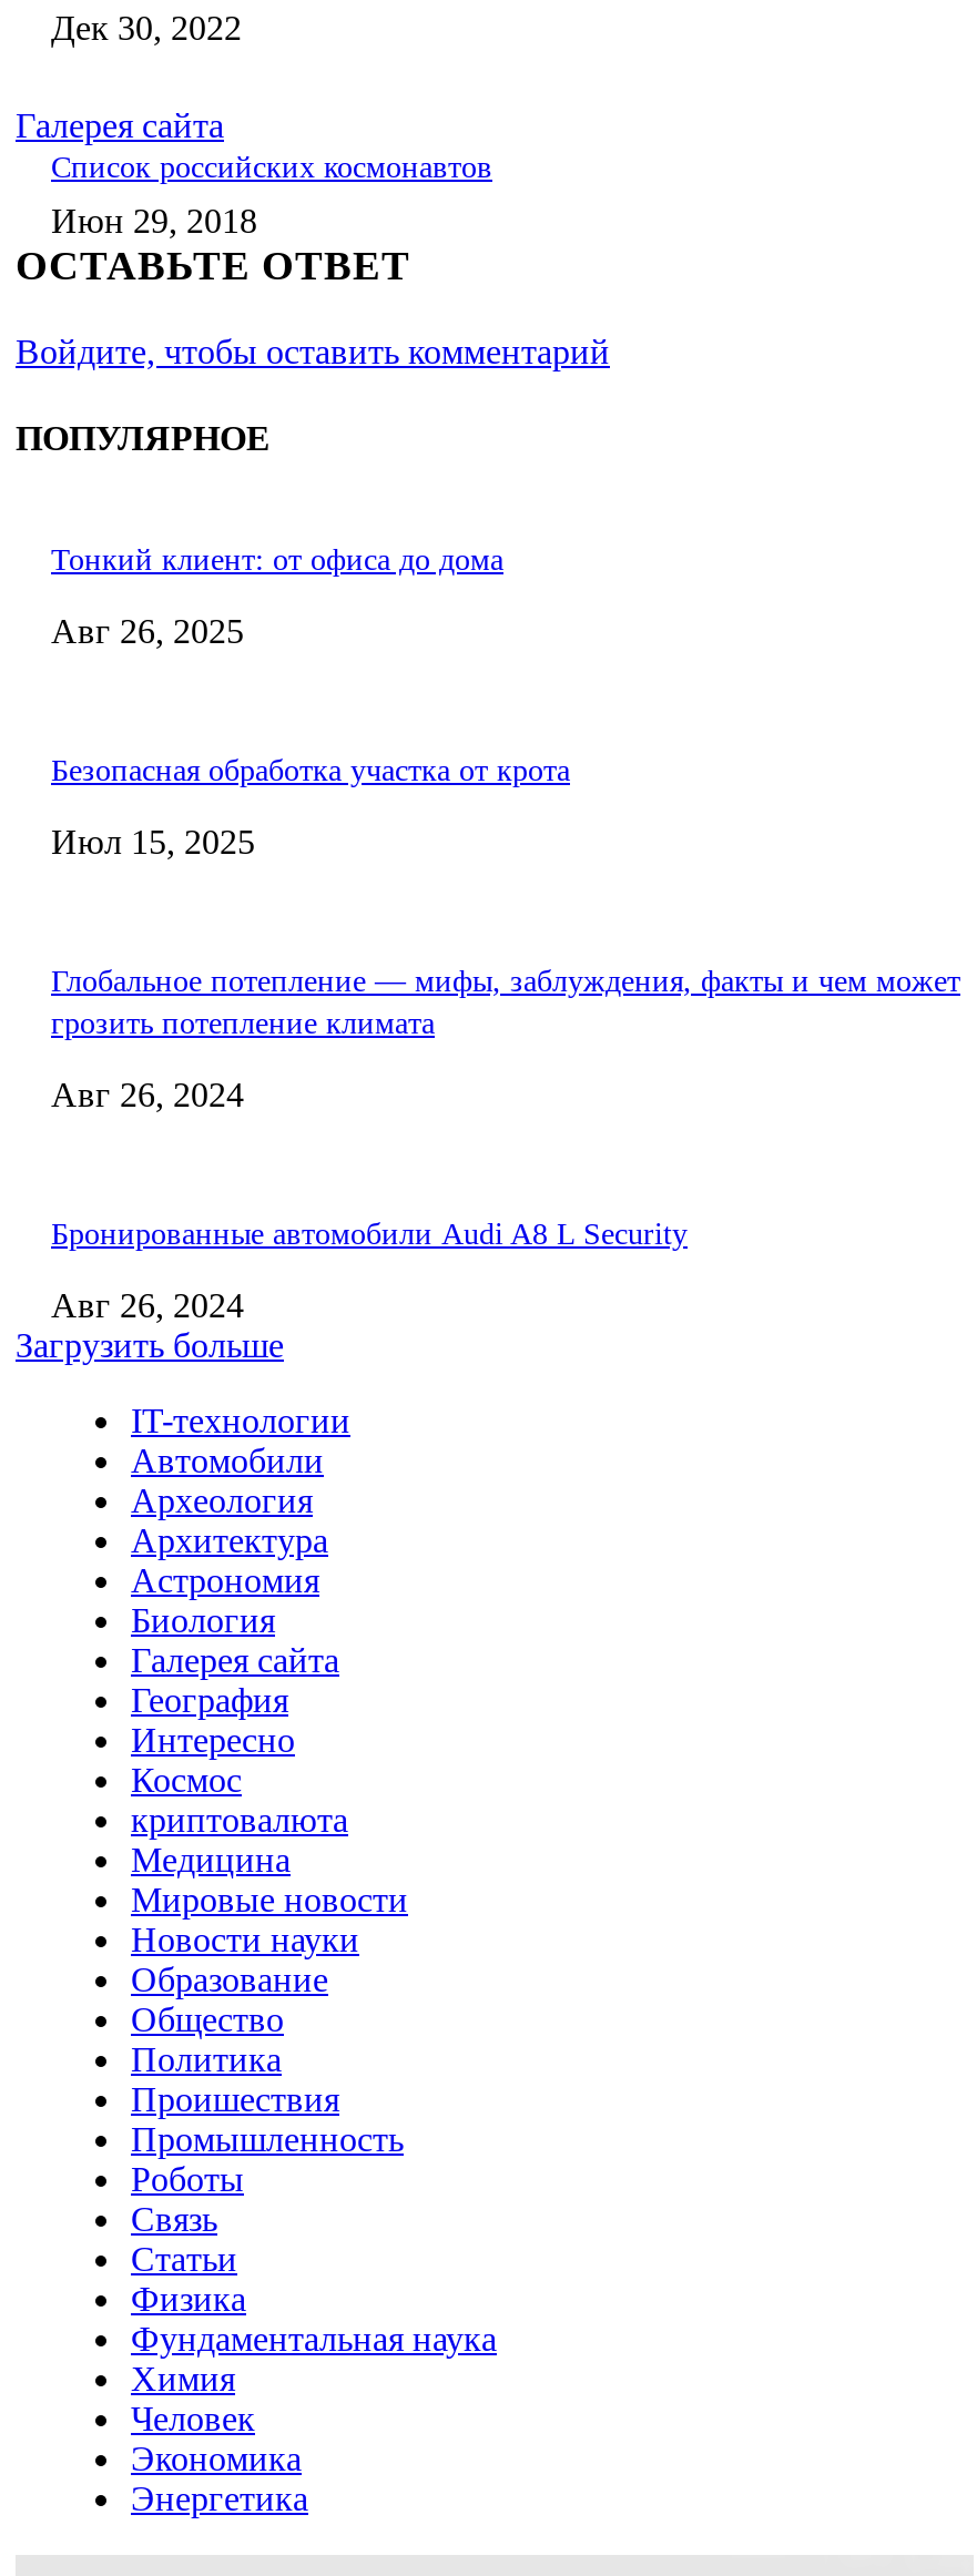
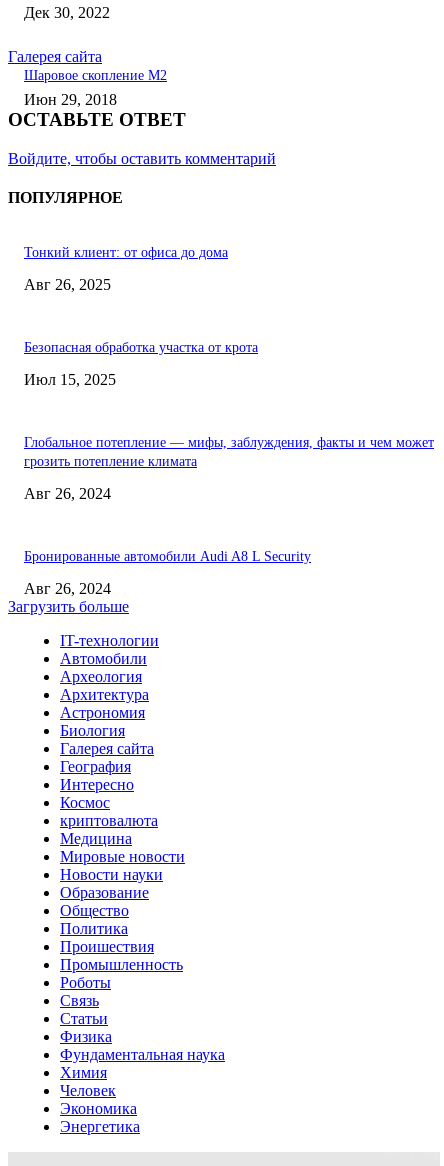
[51,152,492,185] Список российских космонавтов -> [24,68,167,83] Шаровое скопление М2

